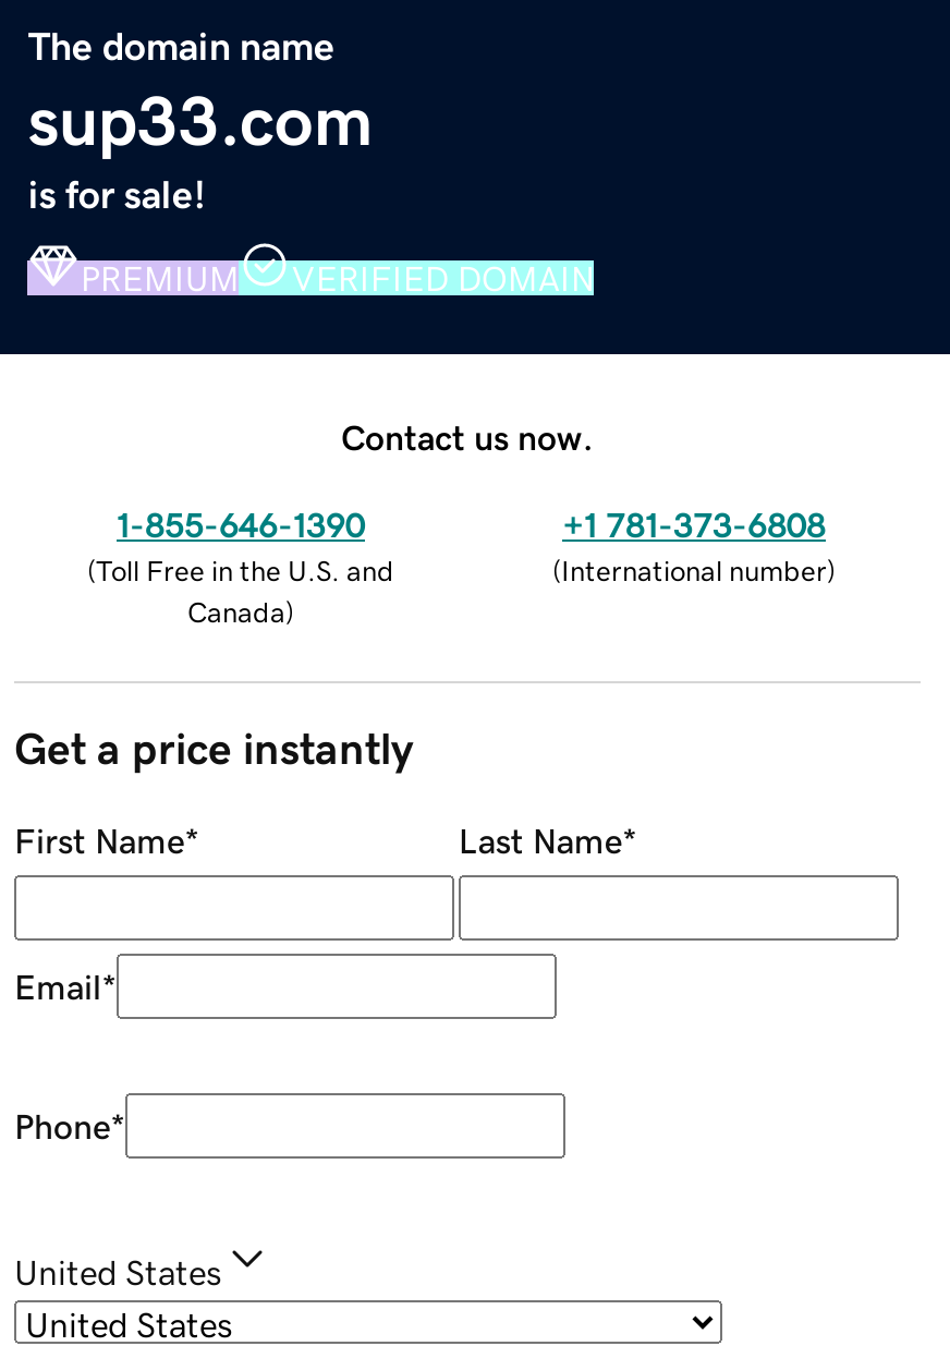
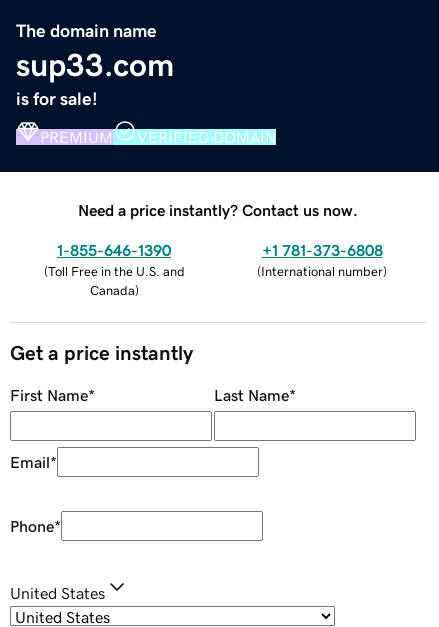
[341,419,594,454] Contact us now. -> [78,202,358,218] Need a price instantly? Contact us now.

